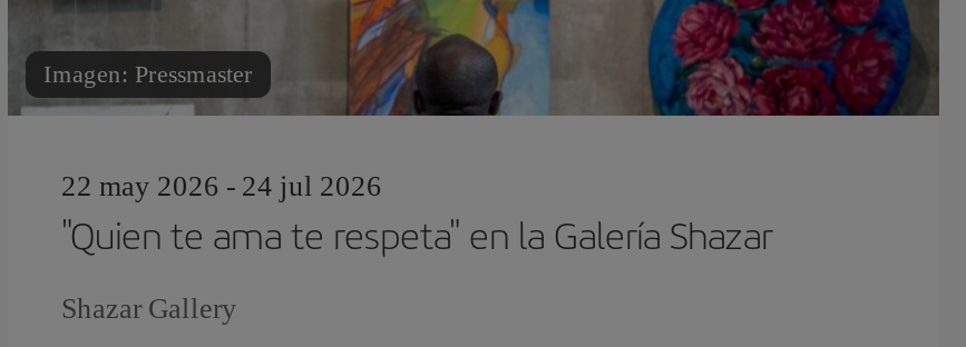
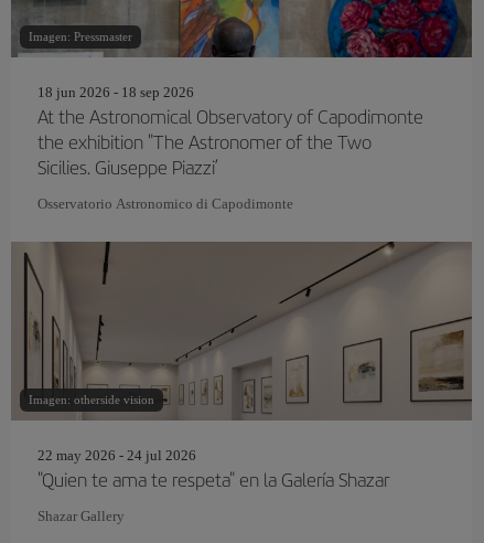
none -> [12,241,472,420] [image] | Imagen: otherside vision
none -> [37,84,423,212] 18 jun 2026 - 18 sep 2026 | At the Astronomical Observatory of Capodimonte | the exhibition "The Astronomer of the Two | Sicilies. Giuseppe Piazzi’ | Osservatorio Astronomico di Capodimonte

